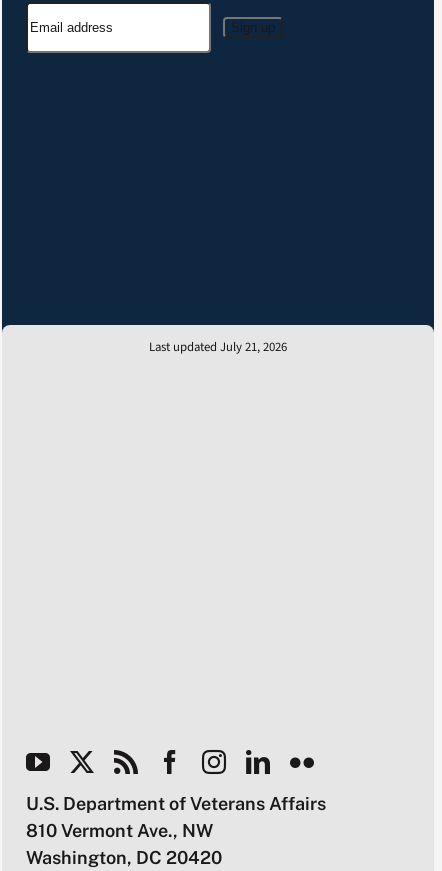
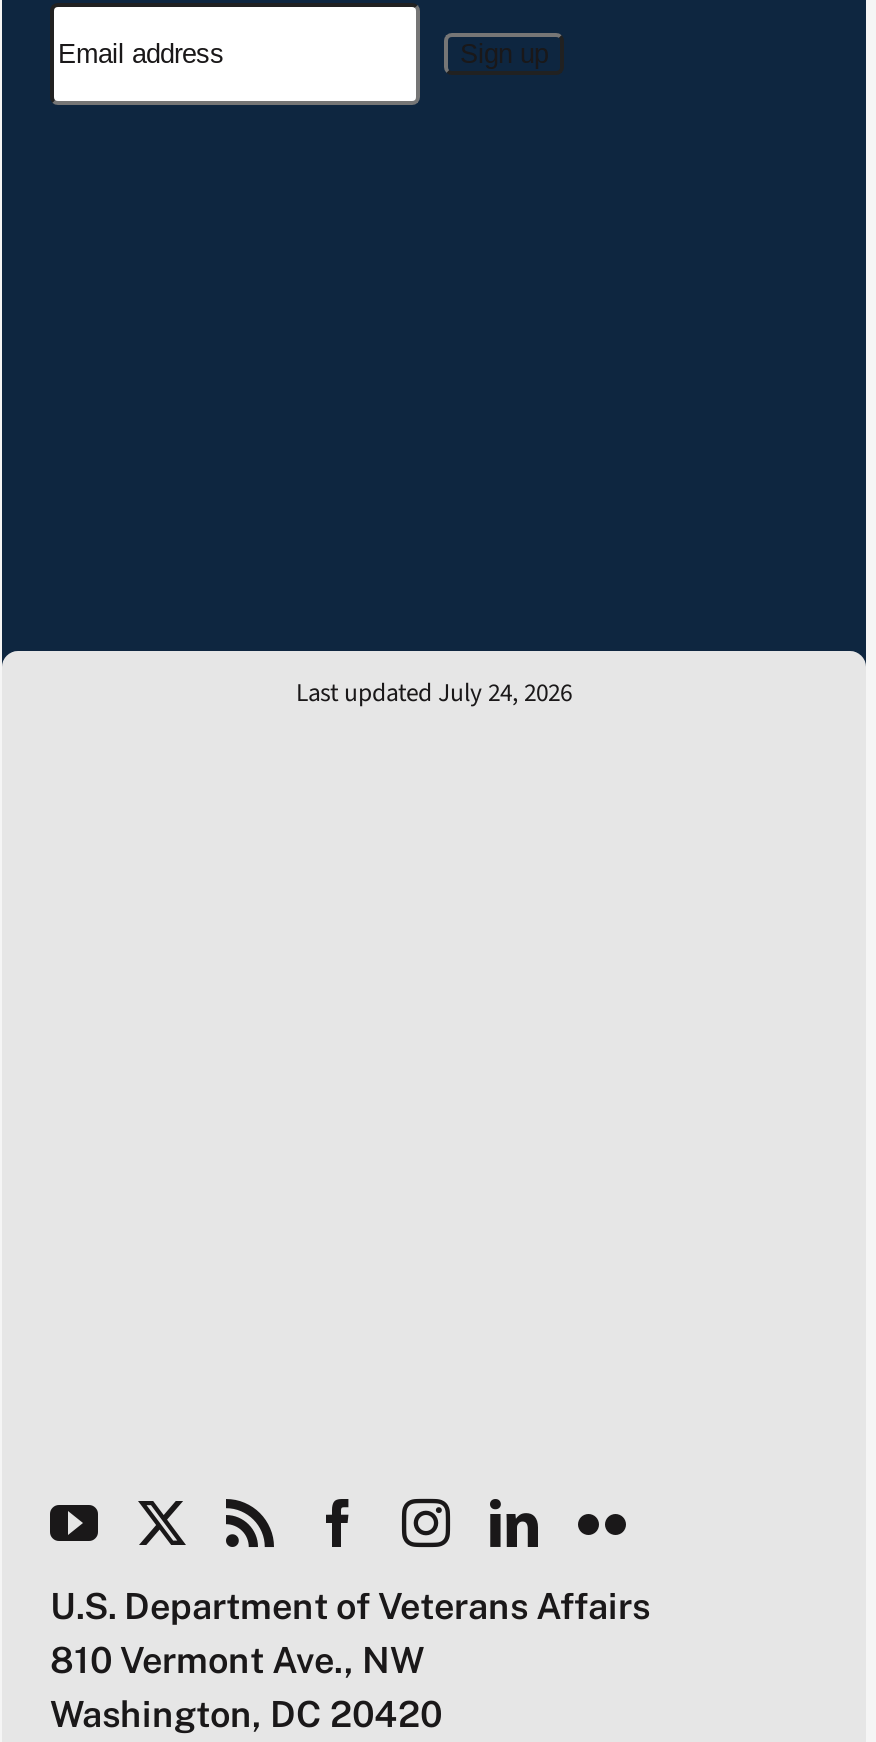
[149,338,287,356] Last updated July 21, 2026 -> [296,676,572,712] Last updated July 24, 2026

